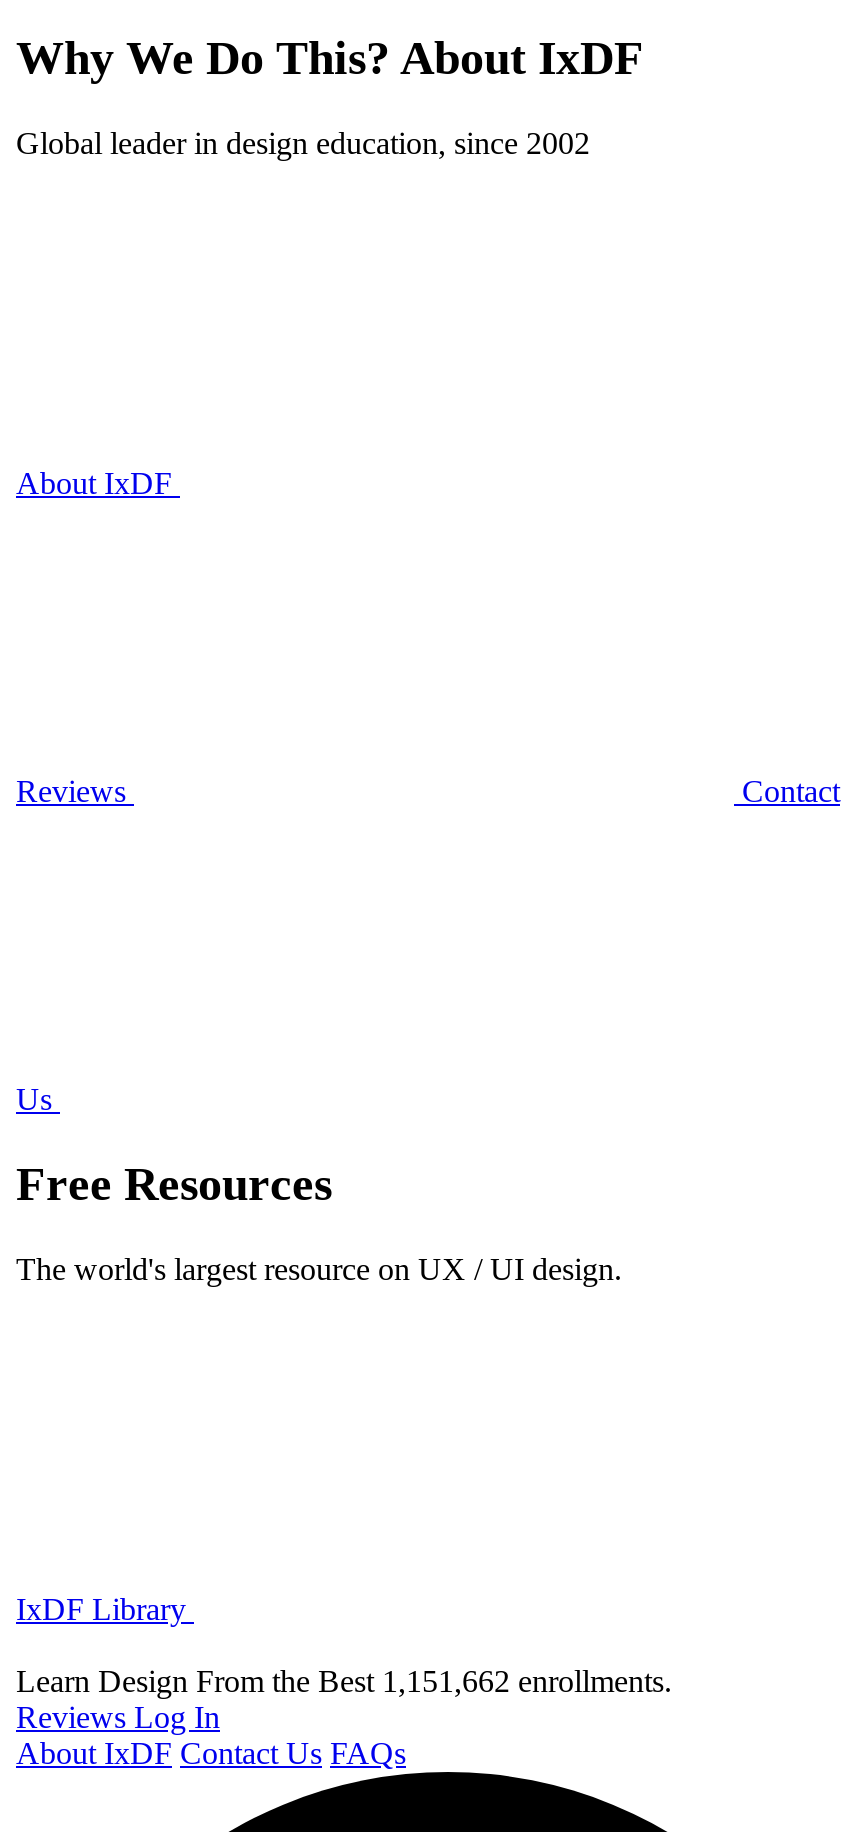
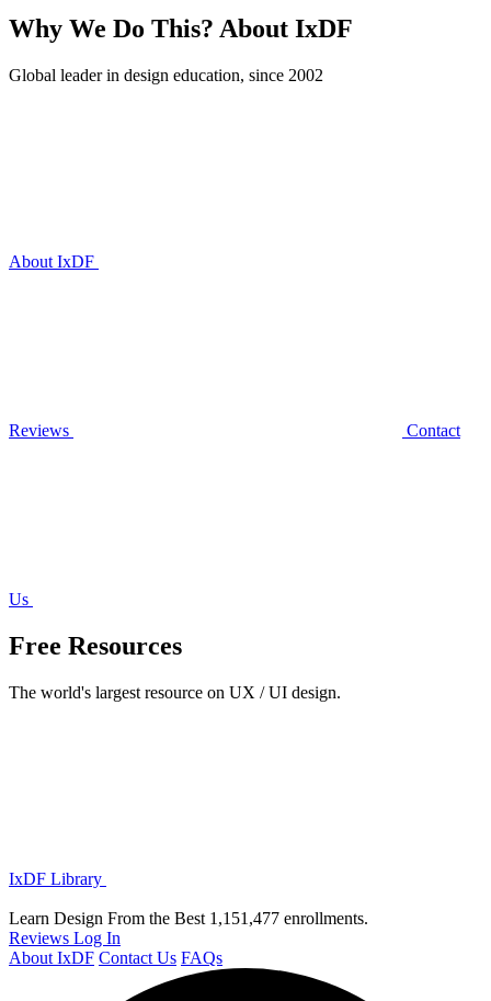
[16,1663,672,1697] Learn Design From the Best 1,151,662 enrollments. -> [9,909,368,927] Learn Design From the Best 1,151,477 enrollments.

